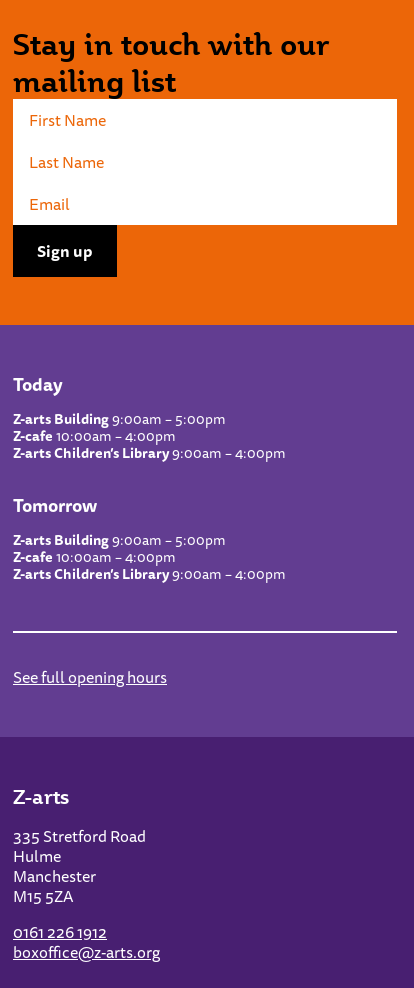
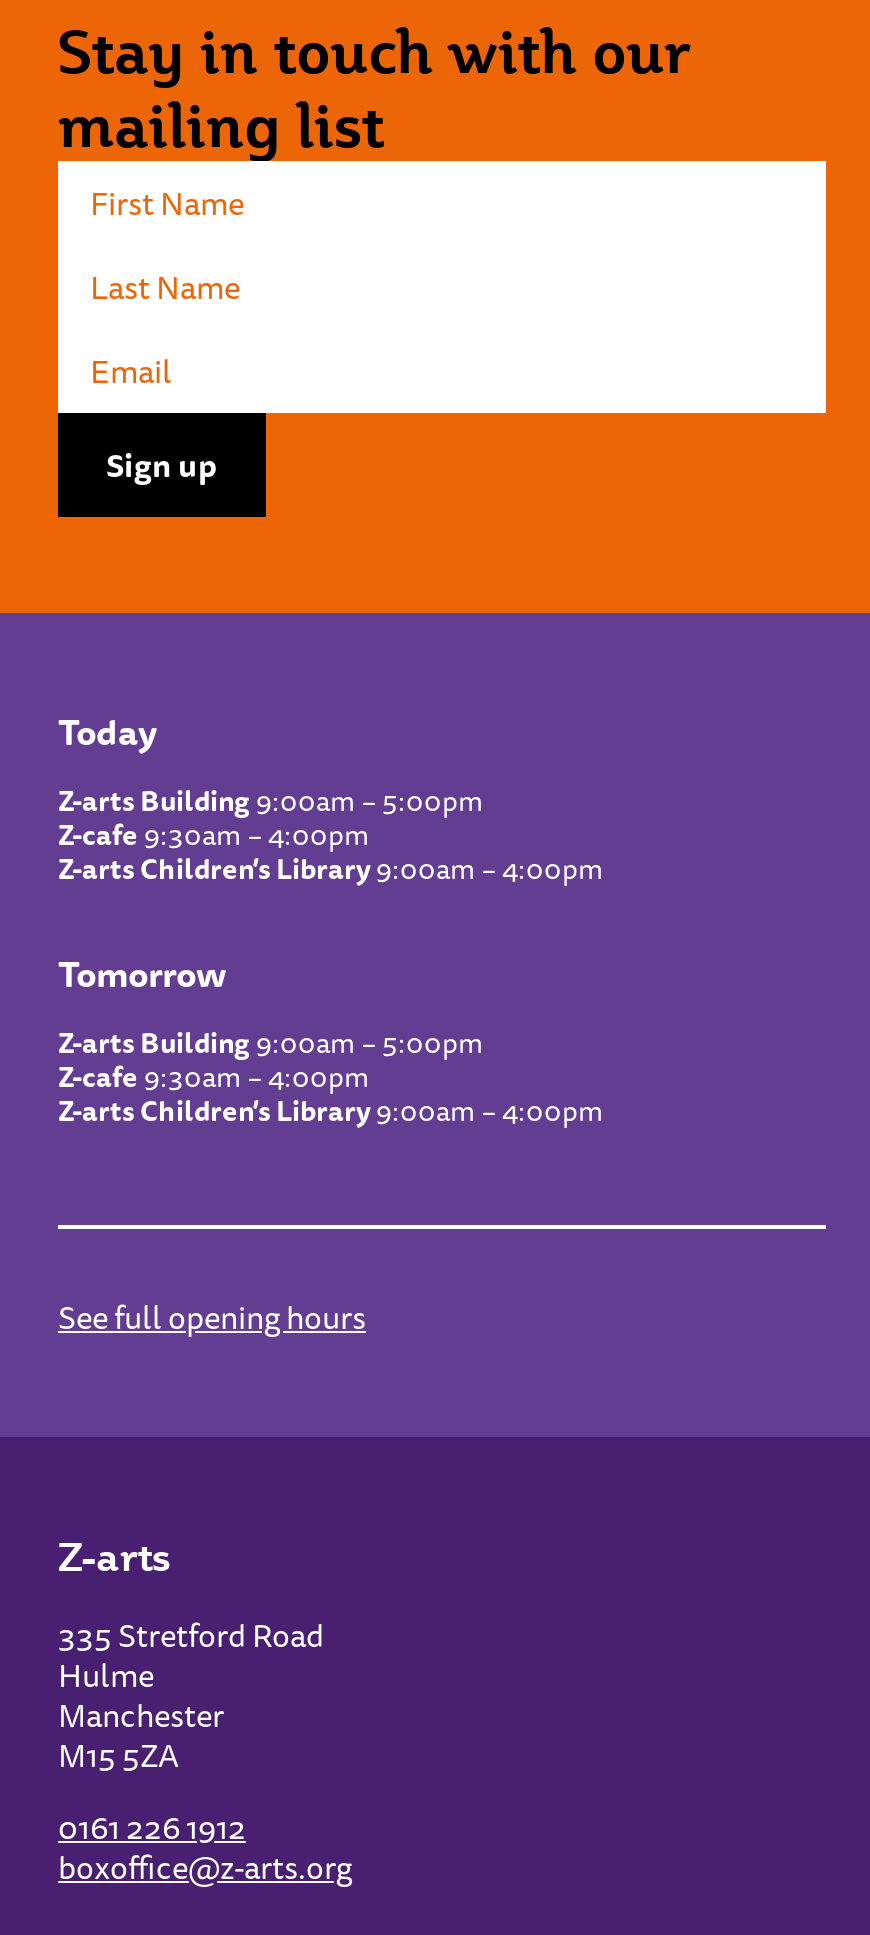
[13,425,176,447] Z-cafe 10:00am – 4:00pm -> [58,813,370,857] Z-cafe 9:30am – 4:00pm
[13,546,176,568] Z-cafe 10:00am – 4:00pm -> [58,1055,370,1099] Z-cafe 9:30am – 4:00pm

